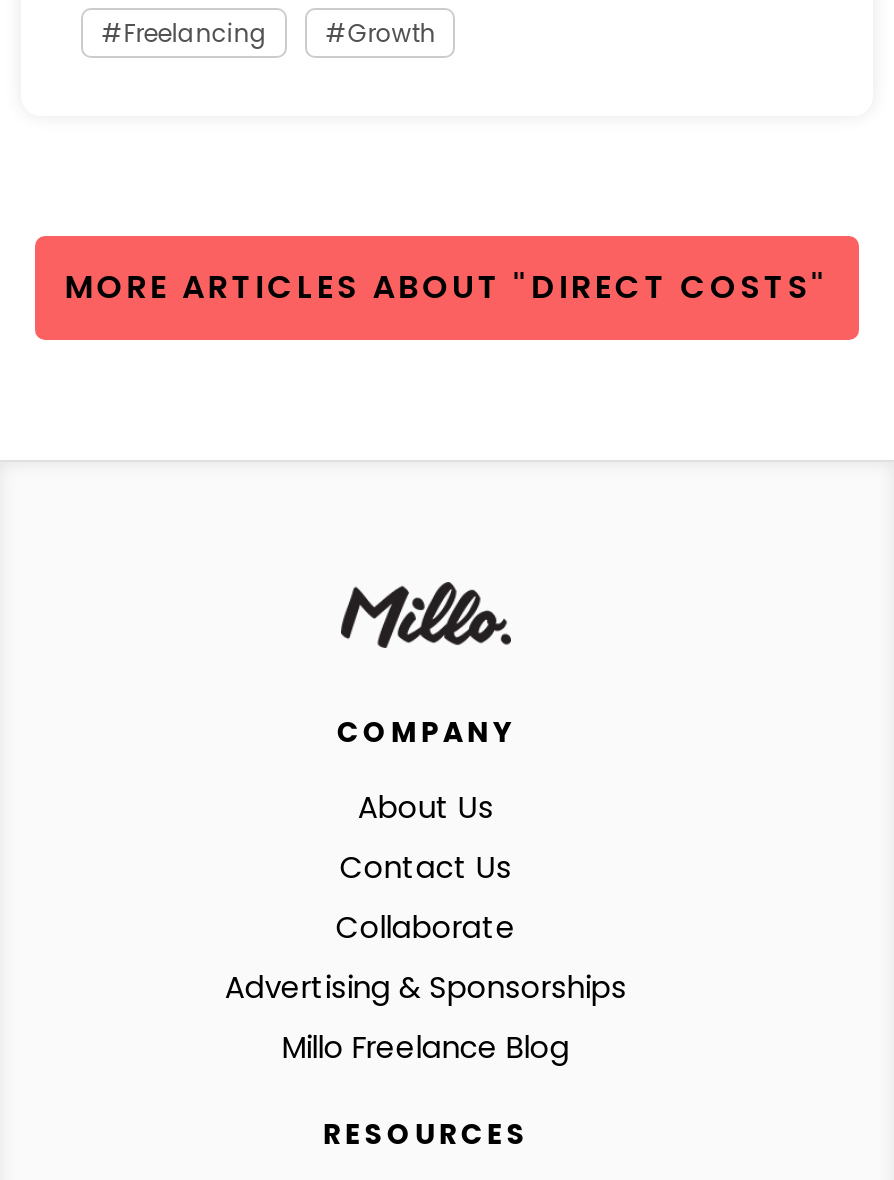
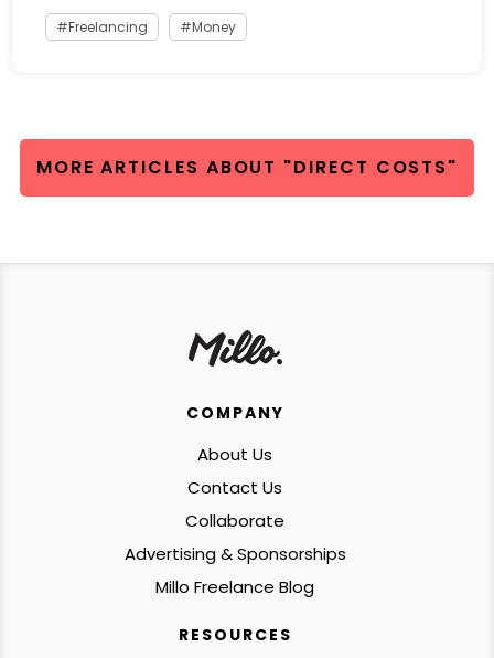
[347,16,435,50] Growth -> [192,17,236,36] Money

